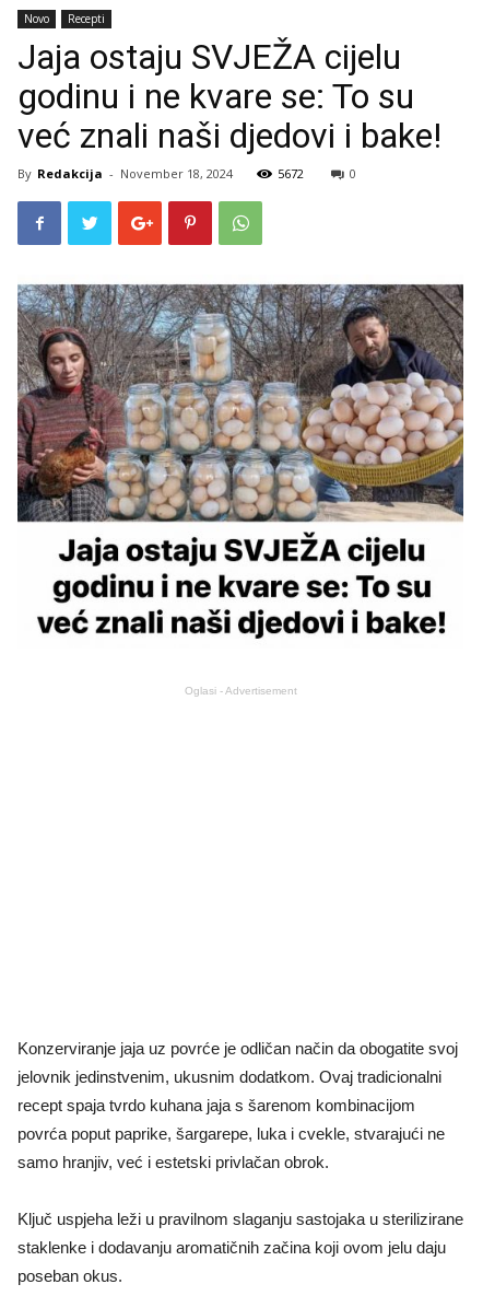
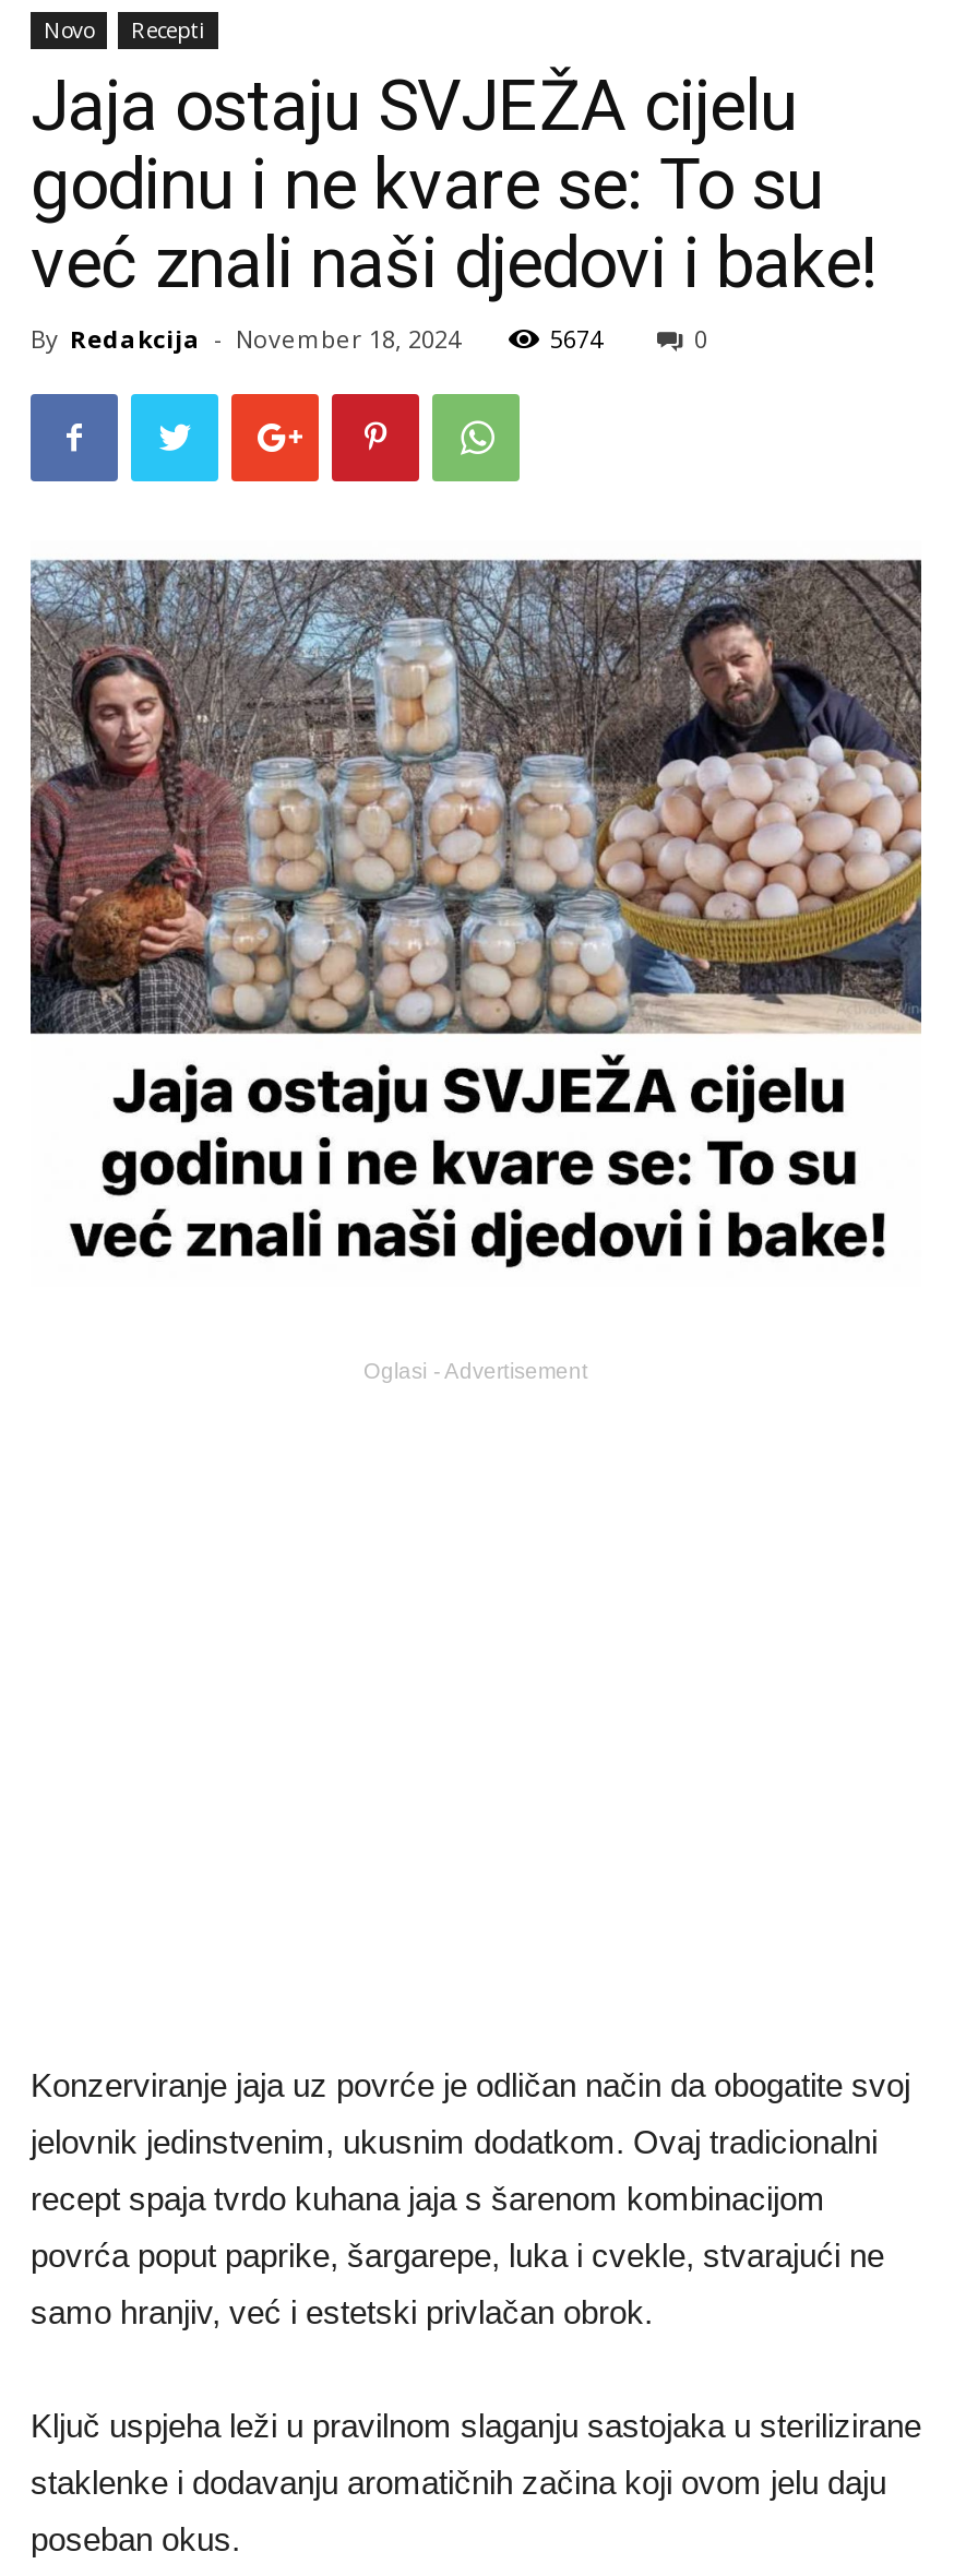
[278,165,304,182] 5672 -> [550,322,603,355] 5674

